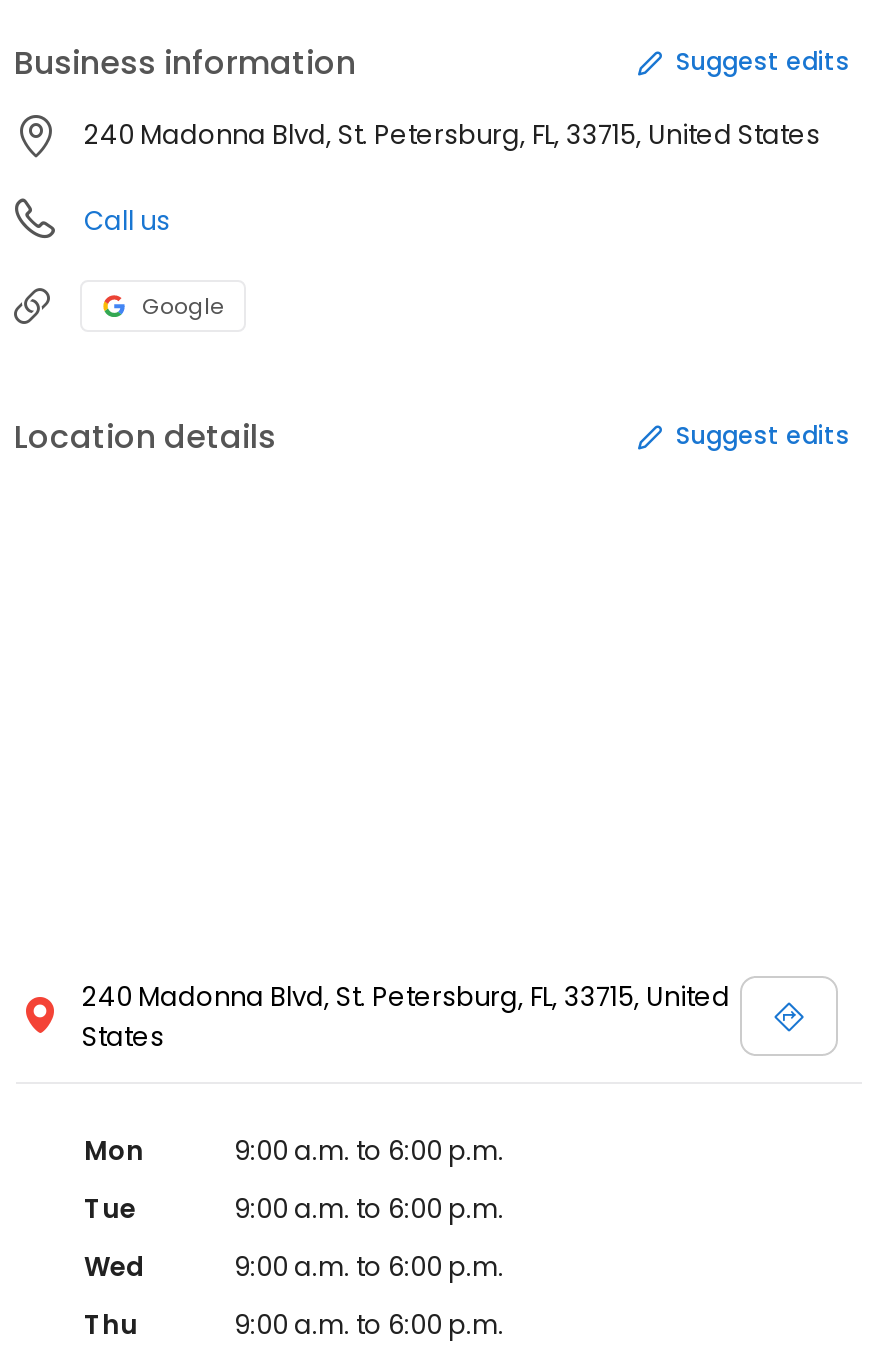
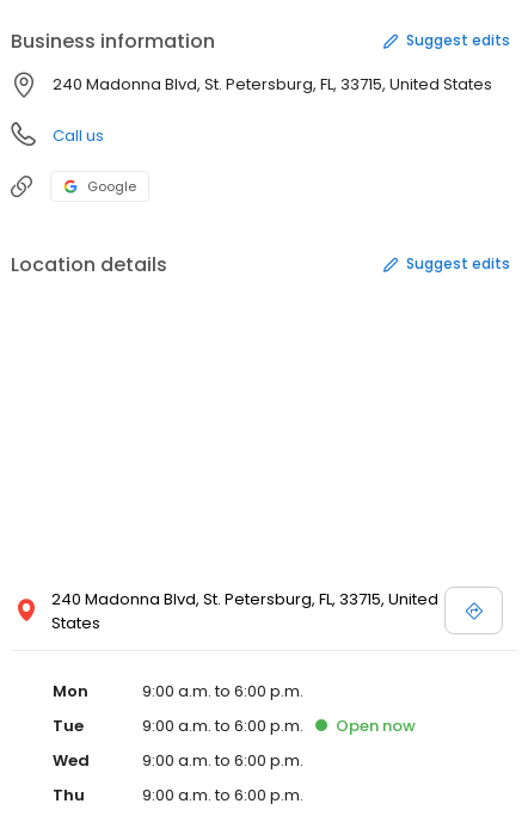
none -> [336,714,416,737] Open now

